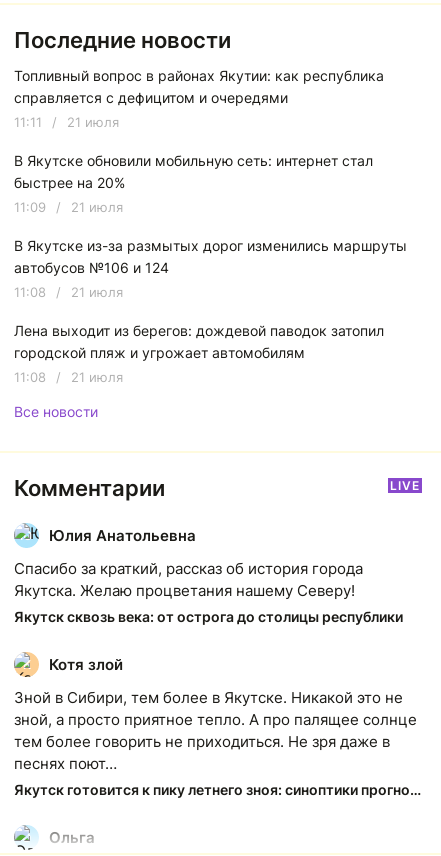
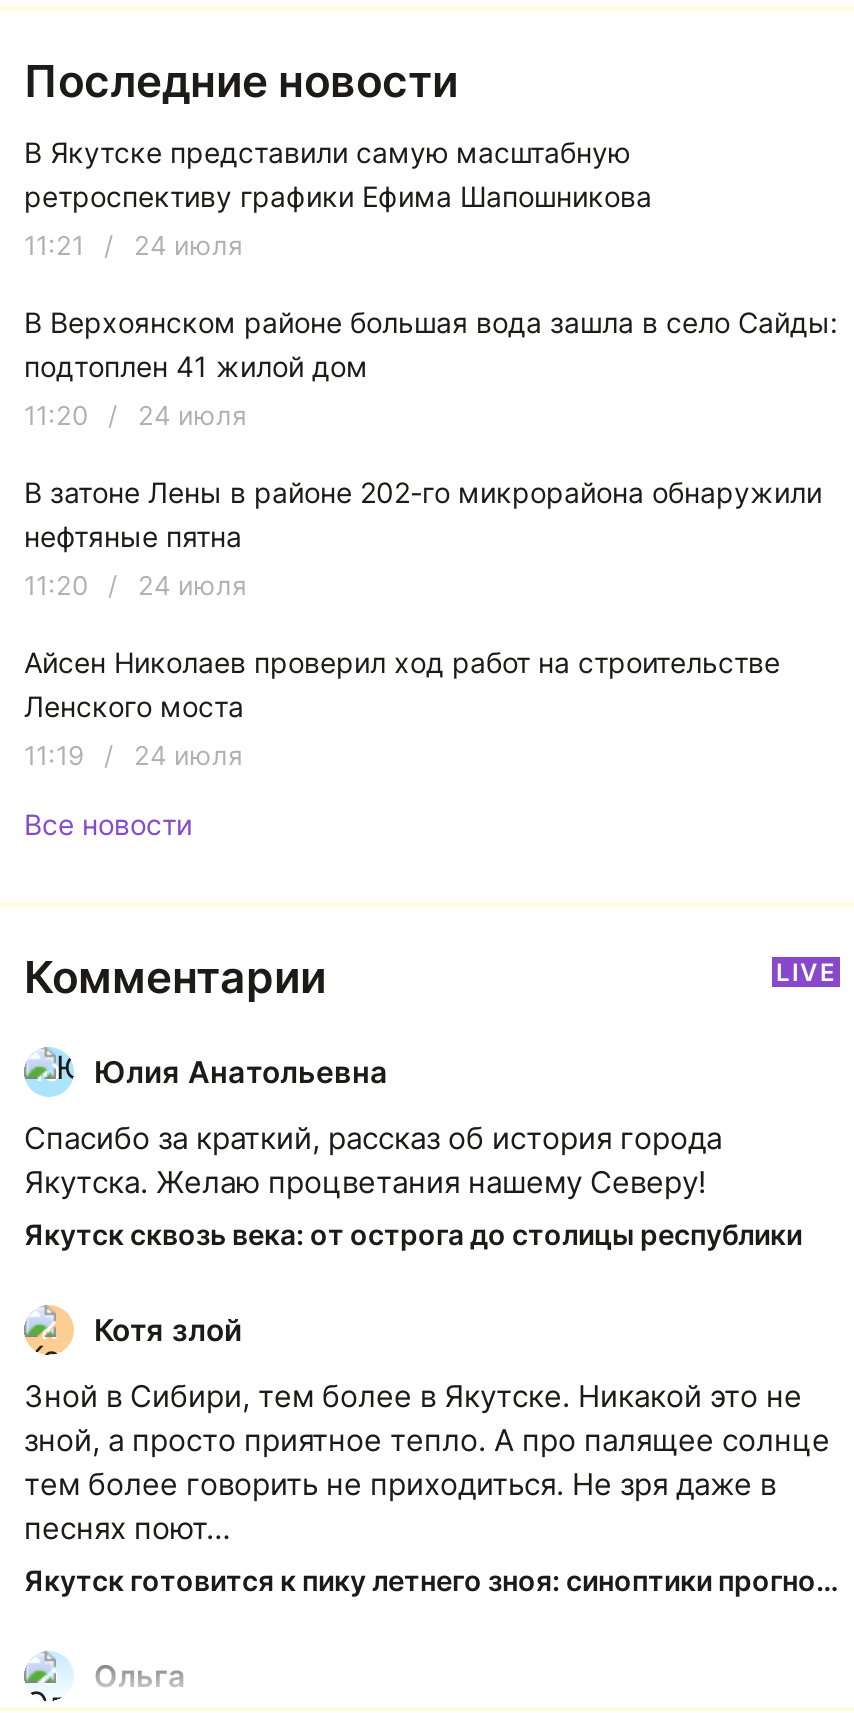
[14,67,384,106] Топливный вопрос в районах Якутии: как республика | справляется с дефицитом и очередями -> [24,136,652,214] В Якутске представили самую масштабную | ретроспективу графики Ефима Шапошникова
[14,114,119,130] 11:11 / 21 июля -> [24,230,242,262] 11:21 / 24 июля
[14,152,373,191] В Якутске обновили мобильную сеть: интернет стал | быстрее на 20% -> [24,306,838,384] В Верхоянском районе большая вода зашла в село Сайды: | подтоплен 41 жилой дом
[14,199,123,215] 11:09 / 21 июля -> [24,400,246,432] 11:20 / 24 июля
[14,237,407,276] В Якутске из-за размытых дорог изменились маршруты | автобусов №106 и 124 -> [24,476,822,554] В затоне Лены в районе 202-го микрорайона обнаружили | нефтяные пятна
[14,284,123,300] 11:08 / 21 июля -> [24,570,246,602] 11:20 / 24 июля
[14,322,384,361] Лена выходит из берегов: дождевой паводок затопил | городской пляж и угрожает автомобилям -> [24,646,780,724] Айсен Николаев проверил ход работ на строительстве | Ленского моста
[14,369,123,385] 11:08 / 21 июля -> [24,740,242,772] 11:19 / 24 июля

